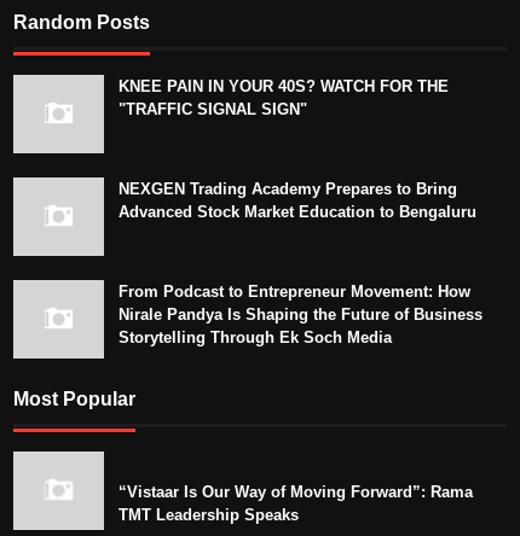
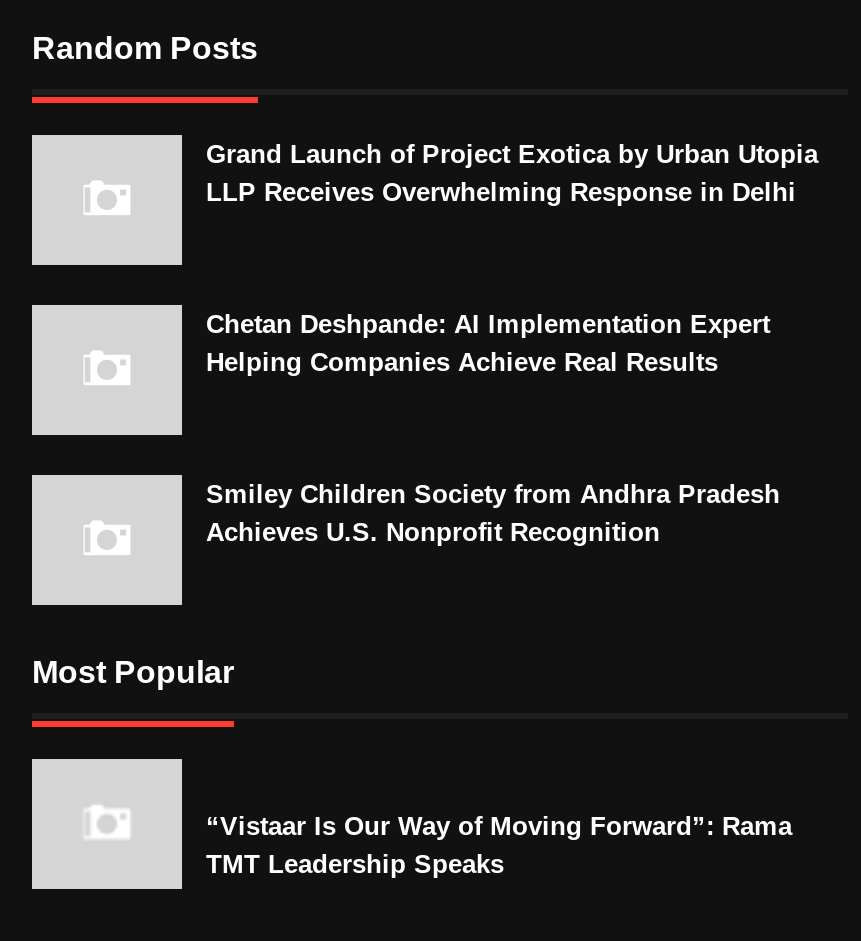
[119,77,449,118] KNEE PAIN IN YOUR 40S? WATCH FOR THE | "TRAFFIC SIGNAL SIGN" -> [206,139,818,207] Grand Launch of Project Exotica by Urban Utopia | LLP Receives Overwhelming Response in Delhi
[119,180,476,221] NEXGEN Trading Academy Prepares to Bring | Advanced Stock Market Education to Bengaluru -> [206,309,770,377] Chetan Deshpande: AI Implementation Expert | Helping Companies Achieve Real Results
[119,282,483,346] From Podcast to Entrepreneur Movement: How | Nirale Pandya Is Shaping the Future of Business | Storytelling Through Ek Soch Media -> [206,479,780,547] Smiley Children Society from Andhra Pradesh | Achieves U.S. Nonprofit Recognition

